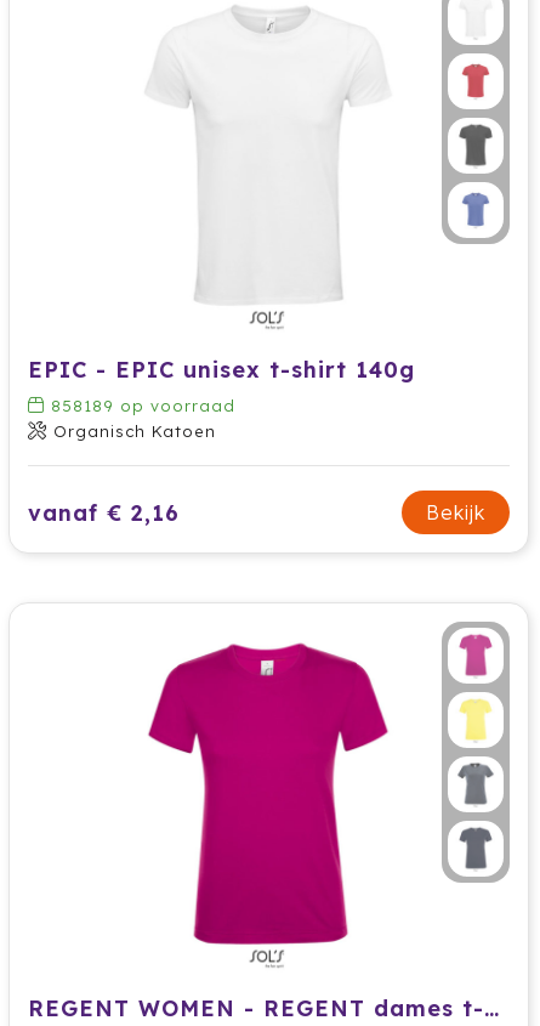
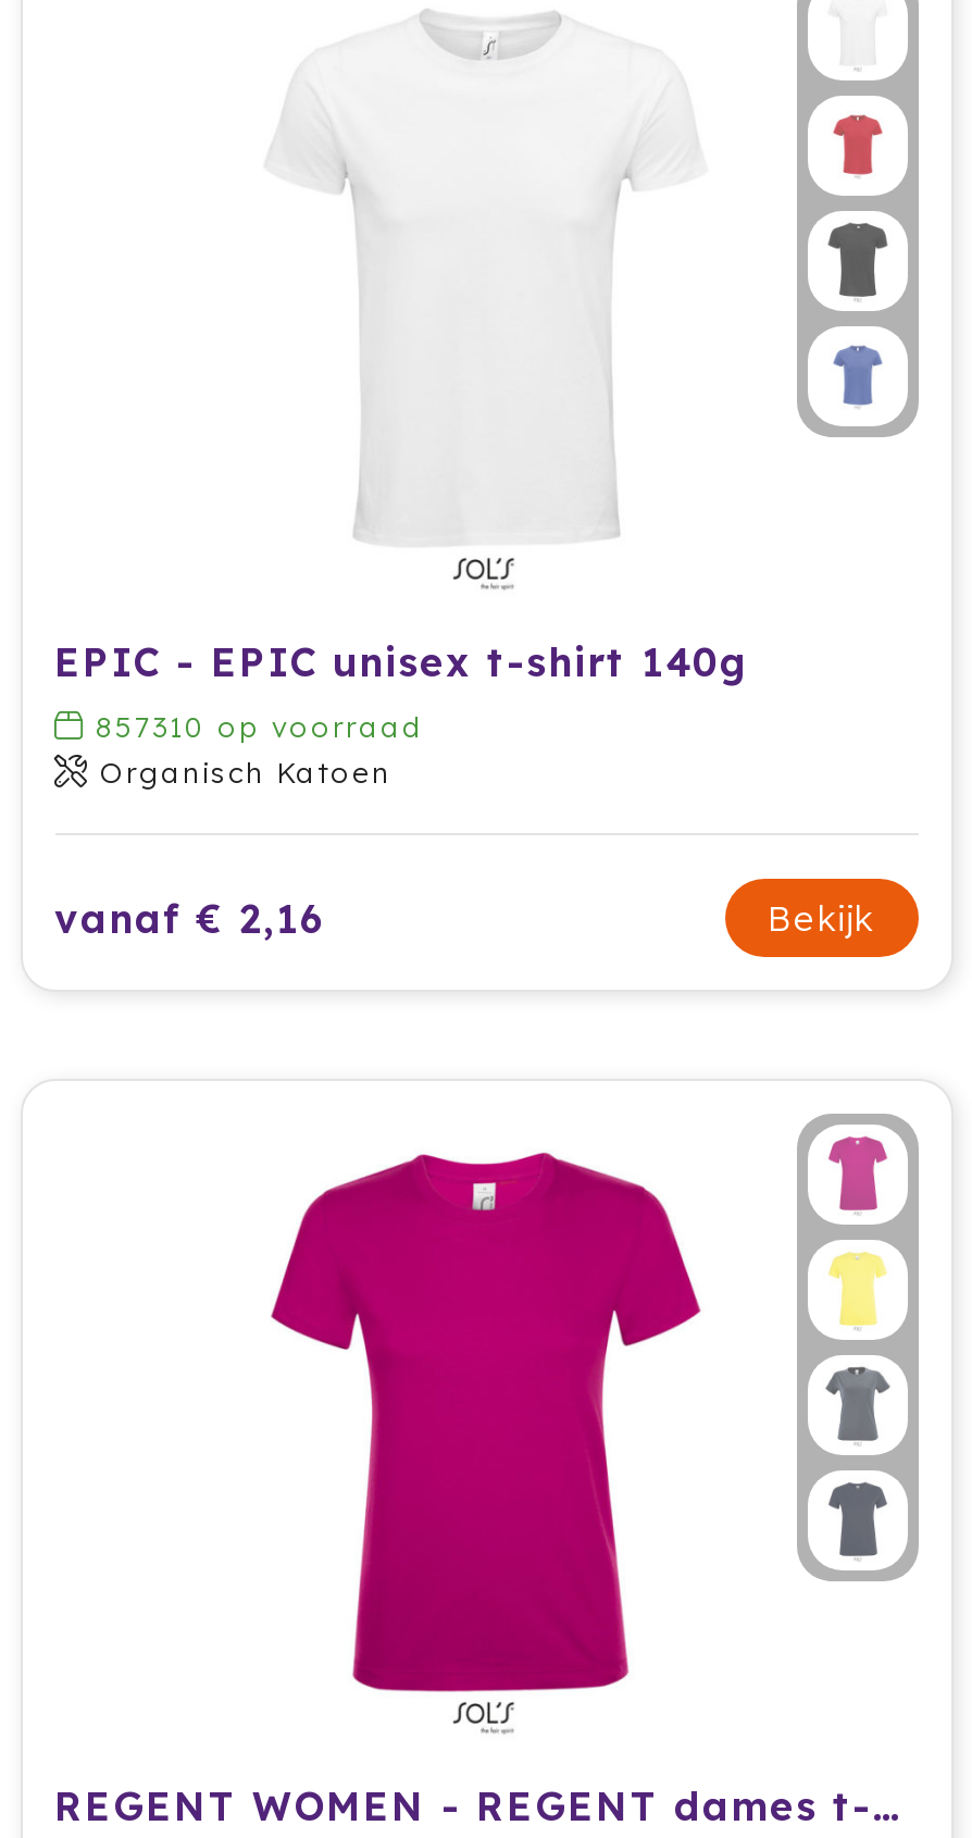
[50,396,235,415] 858189 op voorraad -> [96,709,424,744] 857310 op voorraad

